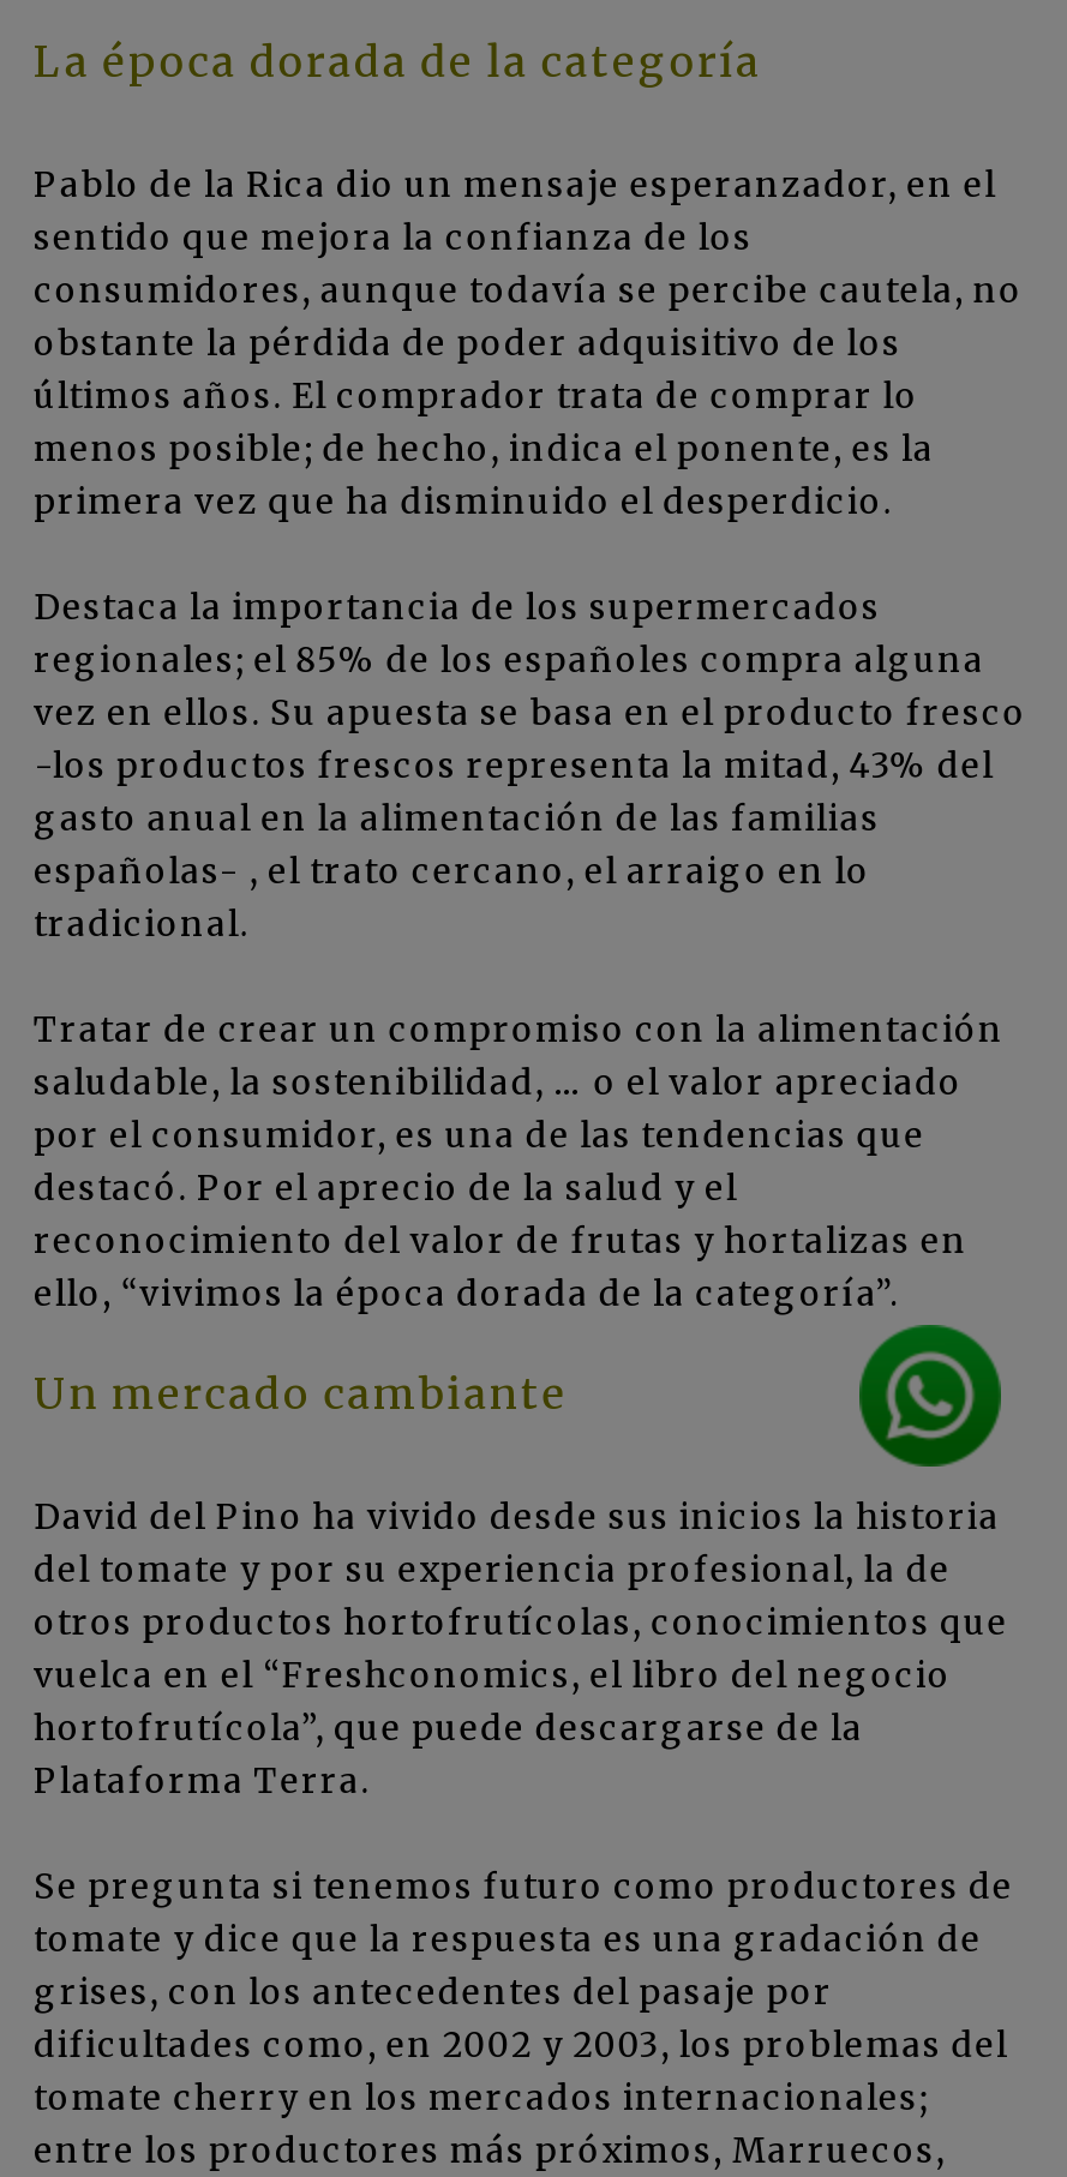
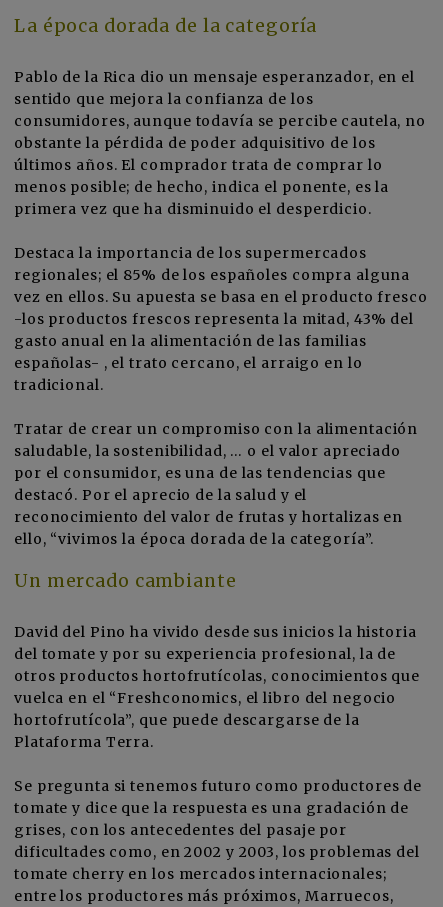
[857,1323,1003,1469] [image] -> none

